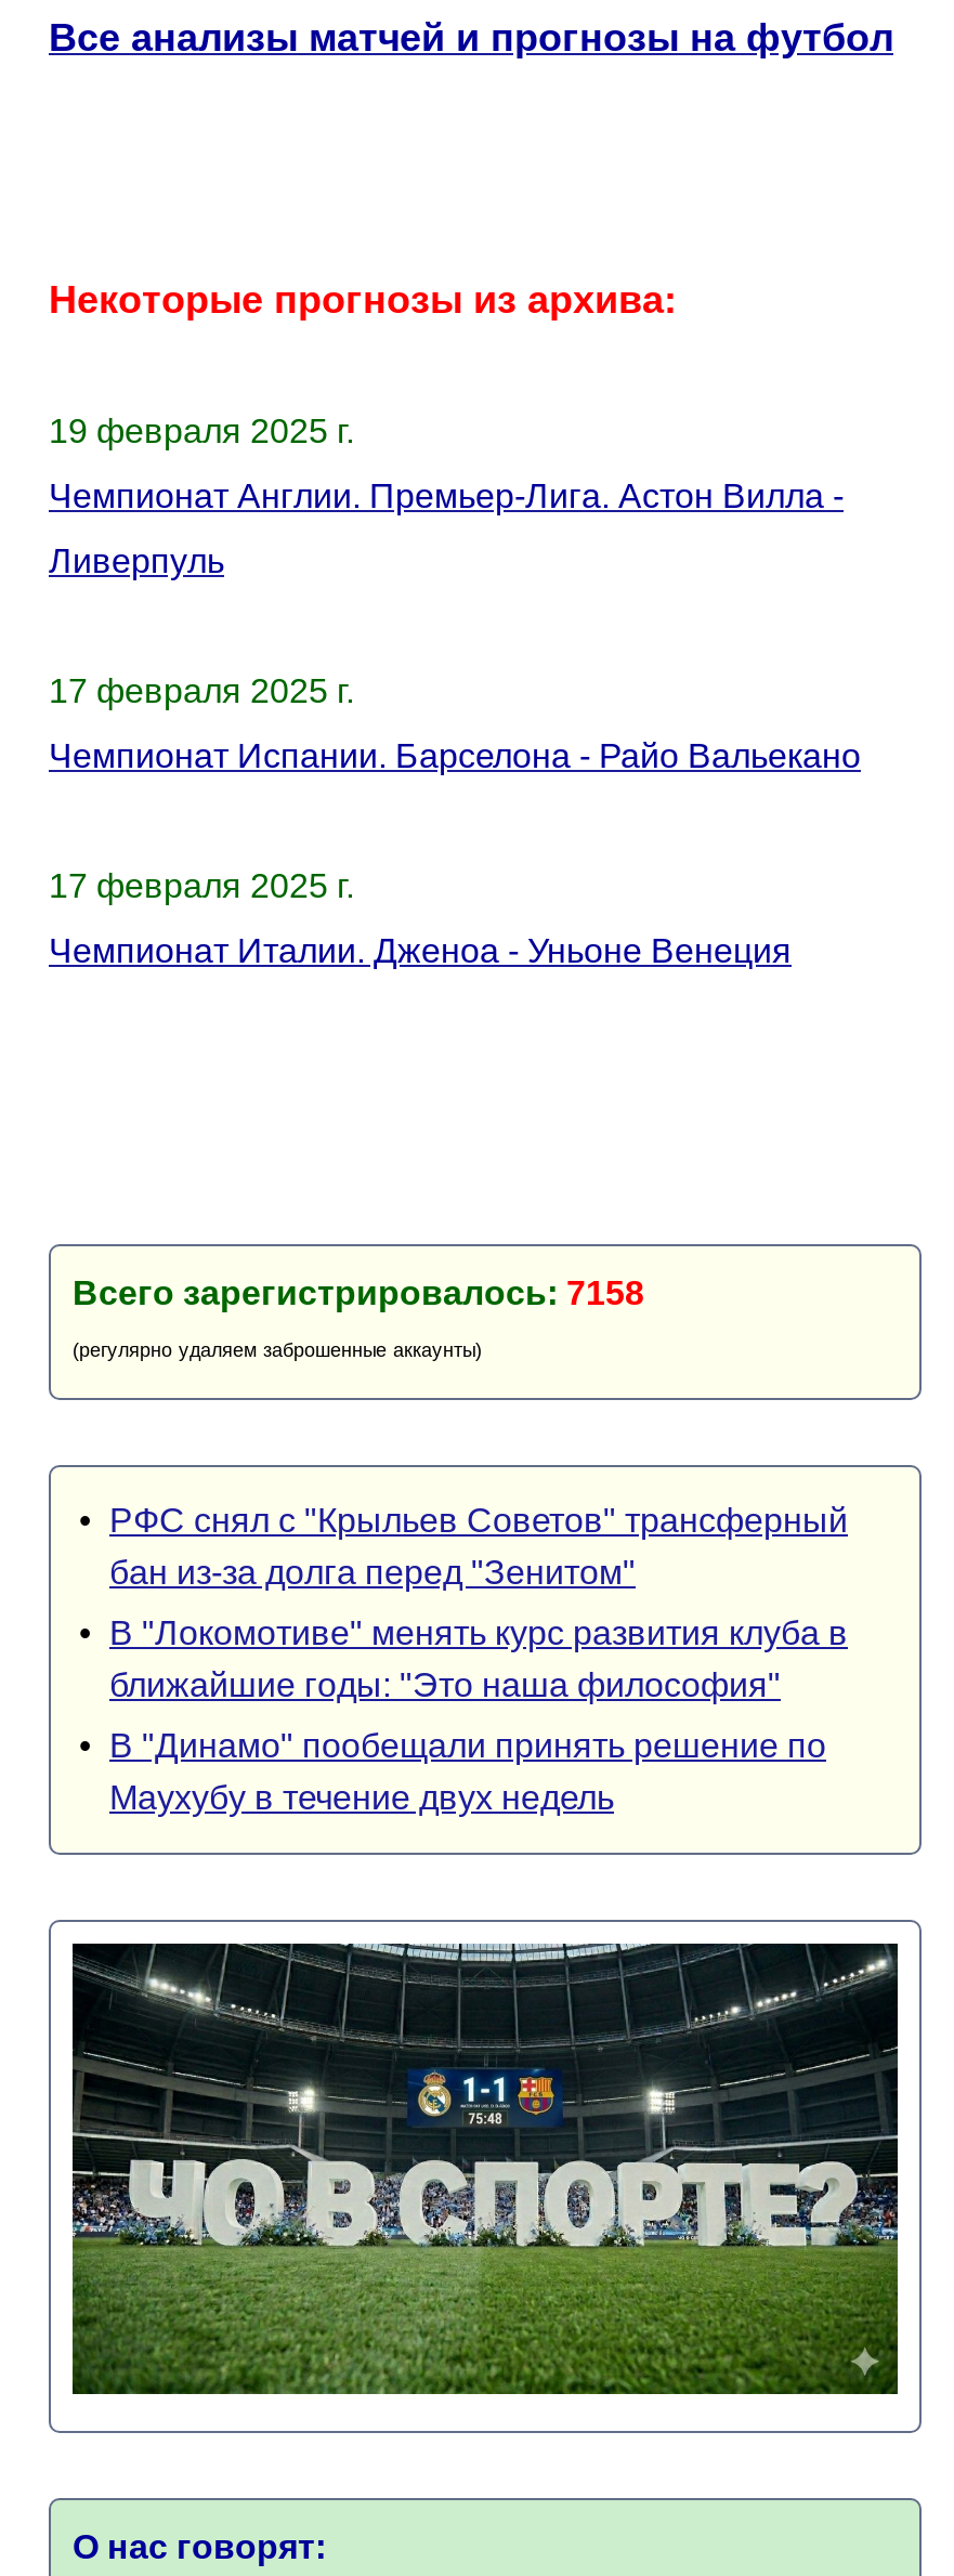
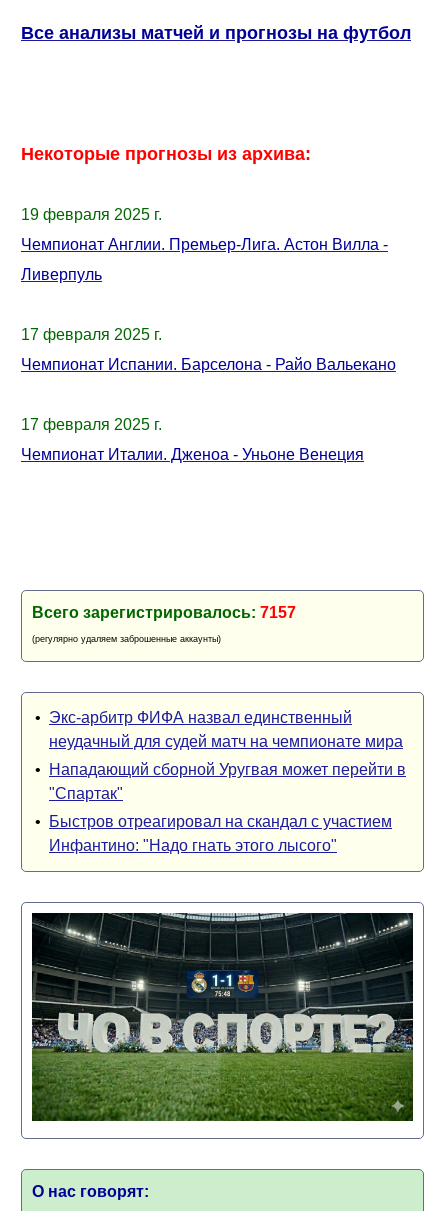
[73,1275,644,1312] Всего зарегистрировалось: 7158 -> [32,604,296,621] Всего зарегистрировалось: 7157
[79,1503,848,1592] • РФС снял с "Крыльев Советов" трансферный | бан из-за долга перед "Зенитом" -> [35,709,403,750] • Экс-арбитр ФИФА назвал единственный | неудачный для судей матч на чемпионате мира
[79,1615,848,1704] • В "Локомотиве" менять курс развития клуба в | ближайшие годы: "Это наша философия" -> [35,761,406,802] • Нападающий сборной Уругвая может перейти в | "Спартак"
[79,1728,826,1817] • В "Динамо" пообещали принять решение по | Маухубу в течение двух недель -> [35,813,392,854] • Быстров отреагировал на скандал с участием | Инфантино: "Надо гнать этого лысого"

